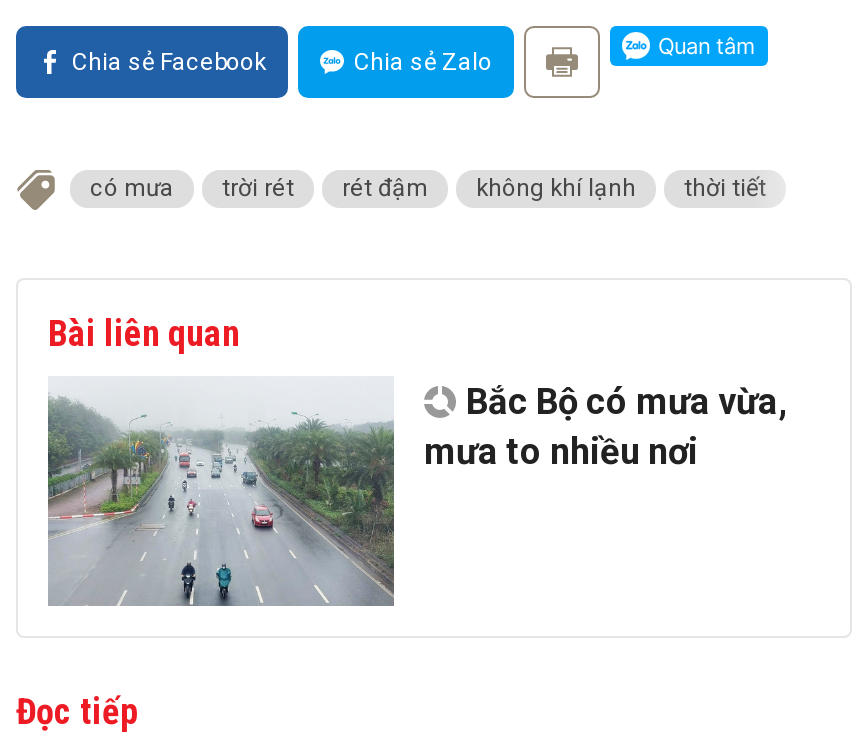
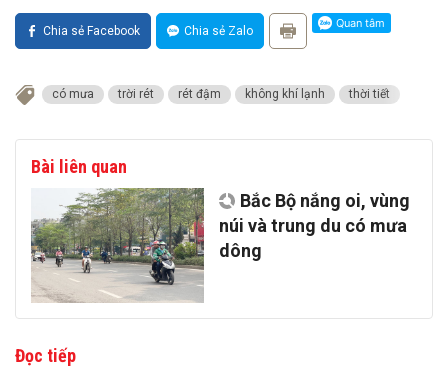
[46,376,788,606] [image] | Bắc Bộ có mưa vừa, | mưa to nhiều nơi -> [31,187,410,302] [image] | Bắc Bộ nắng oi, vùng | núi và trung du có mưa | dông

